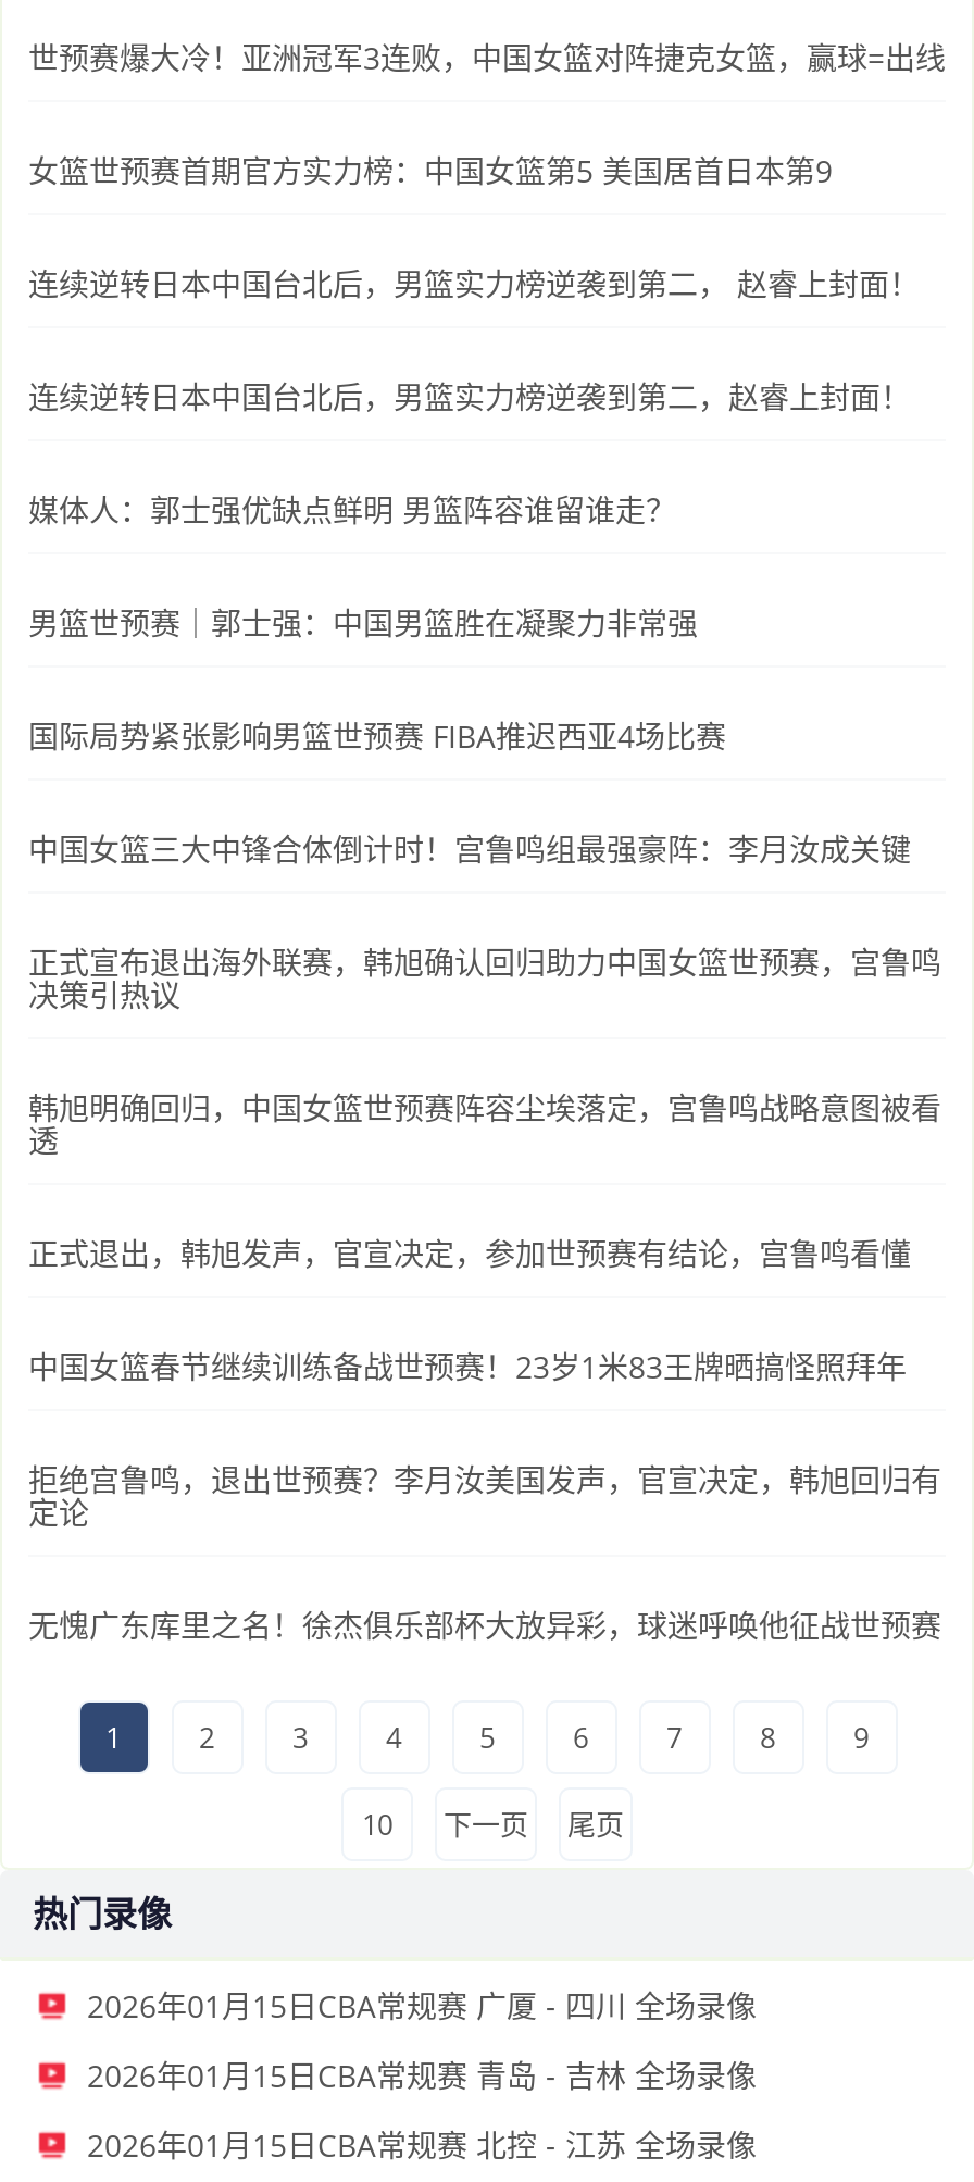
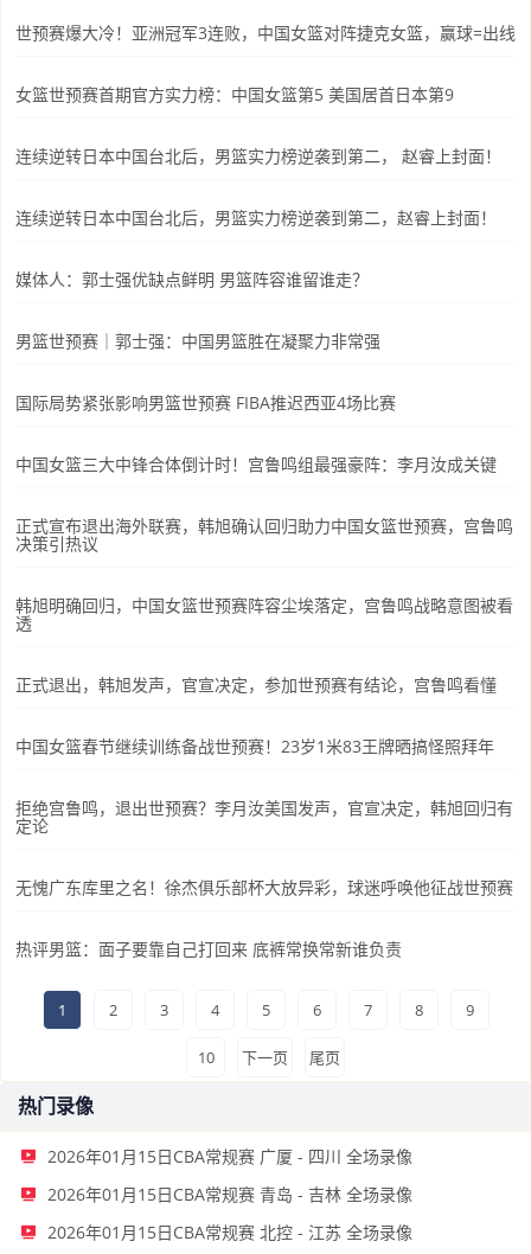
none -> [15,938,402,960] 热评男篮：面子要靠自己打回来 底裤常换常新谁负责

